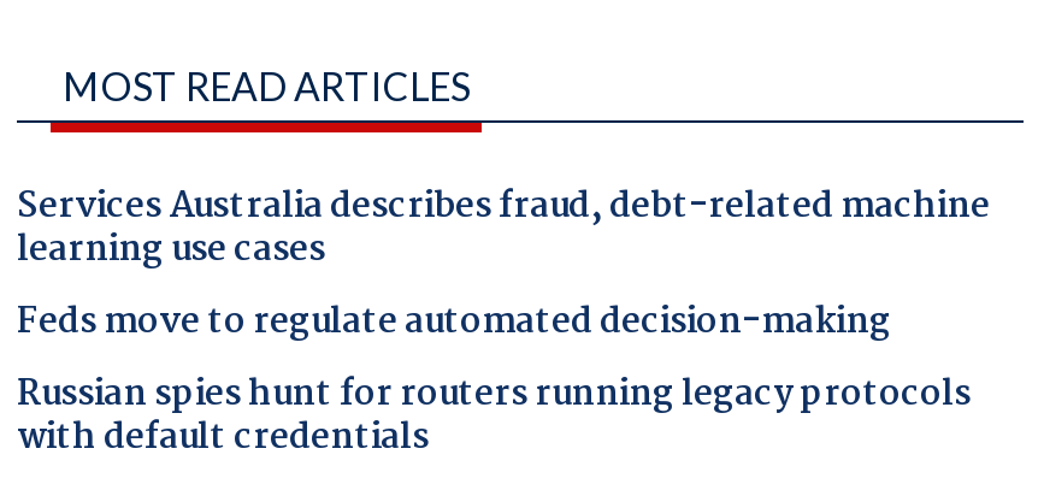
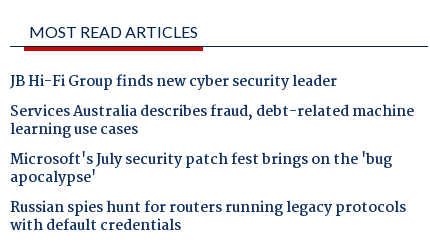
none -> [10,70,337,94] JB Hi-Fi Group finds new cyber security leader
[17,294,891,352] Feds move to regulate automated decision-making -> [10,148,392,190] Microsoft's July security patch fest brings on the 'bug | apocalypse'

